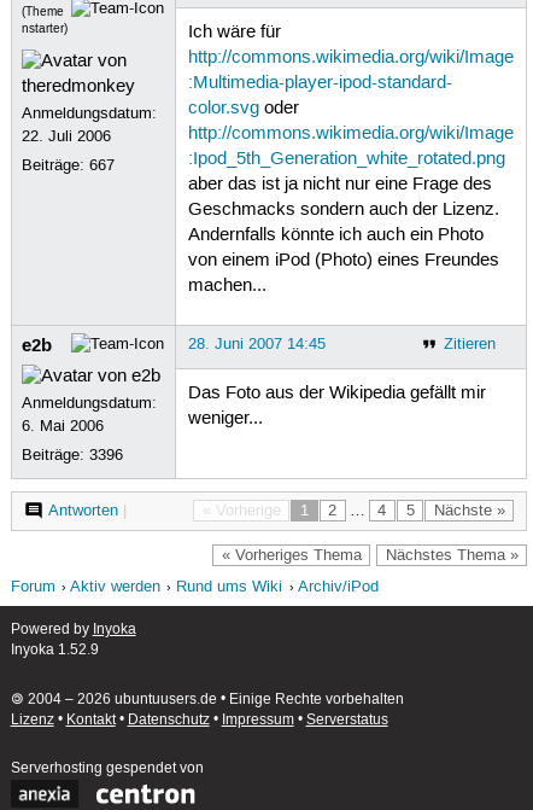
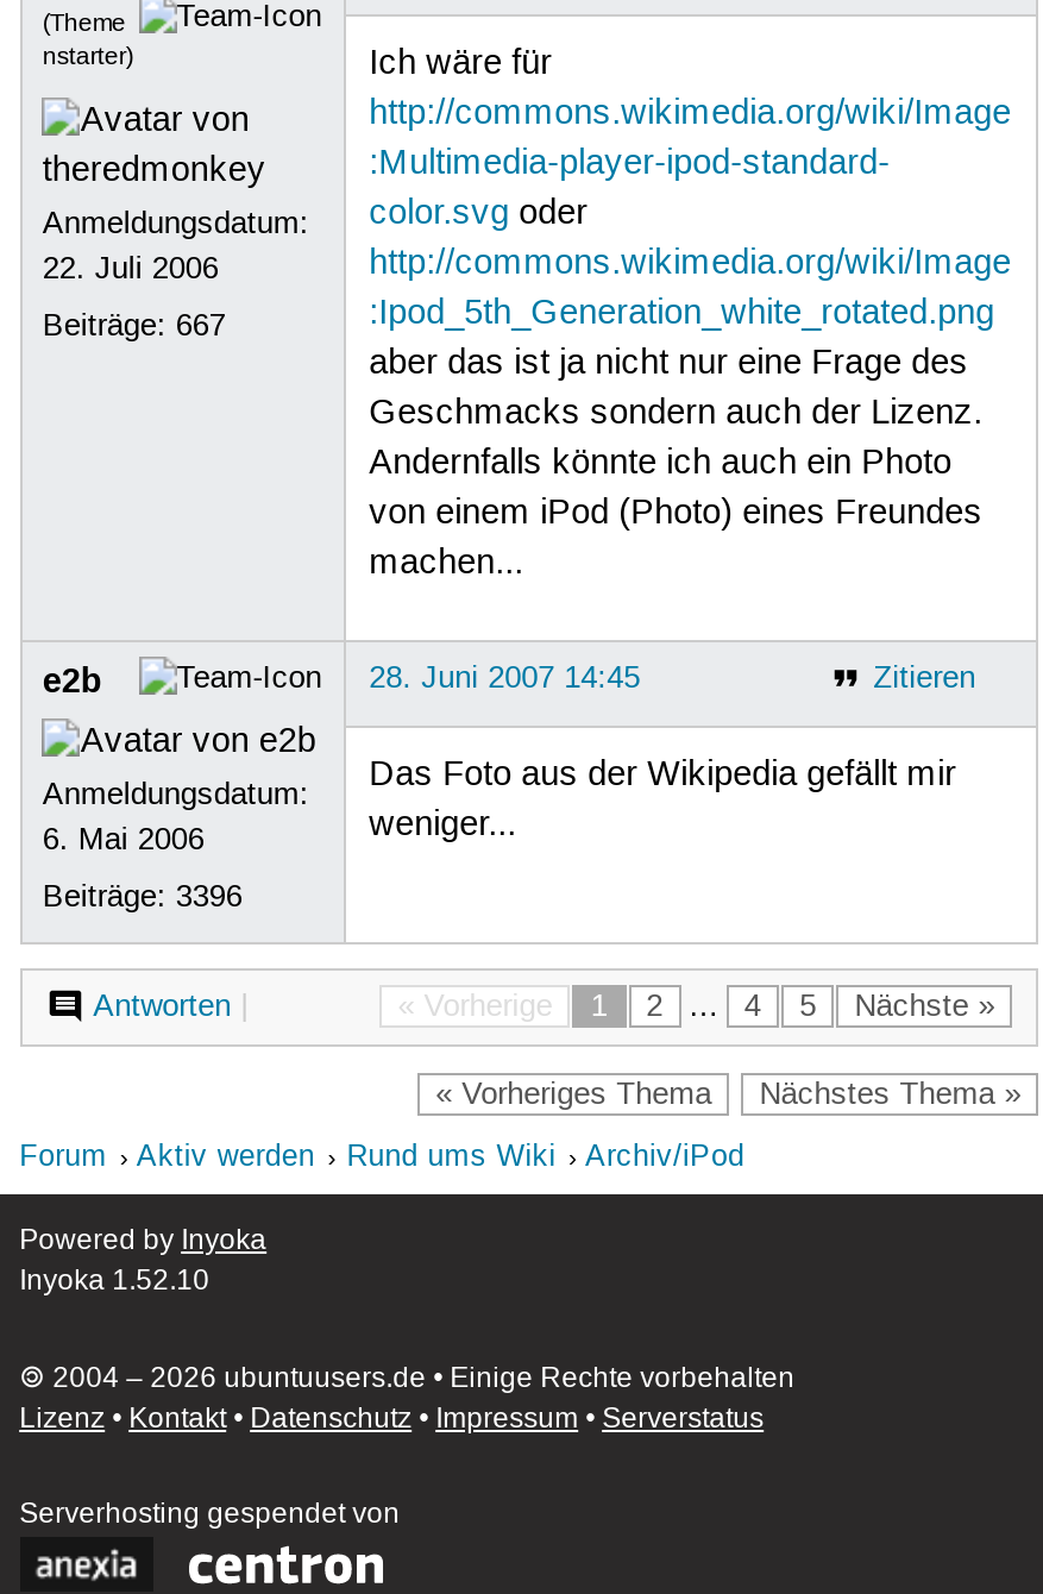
[10,642,98,660] Inyoka 1.52.9 -> [19,1265,210,1300] Inyoka 1.52.10

